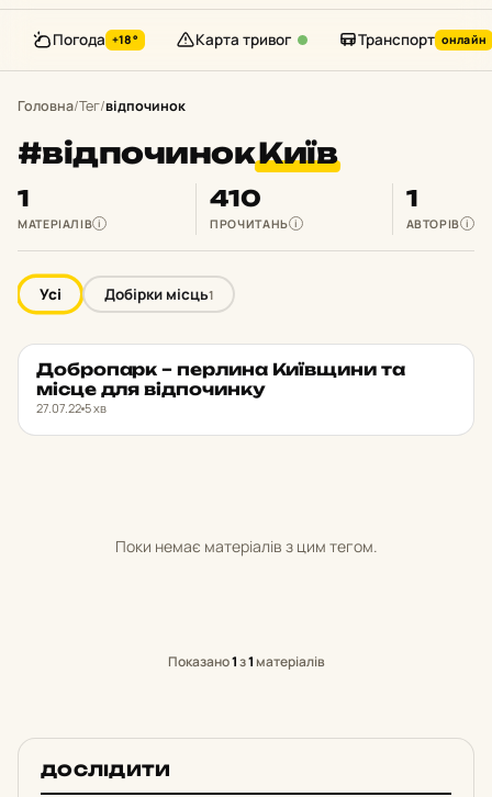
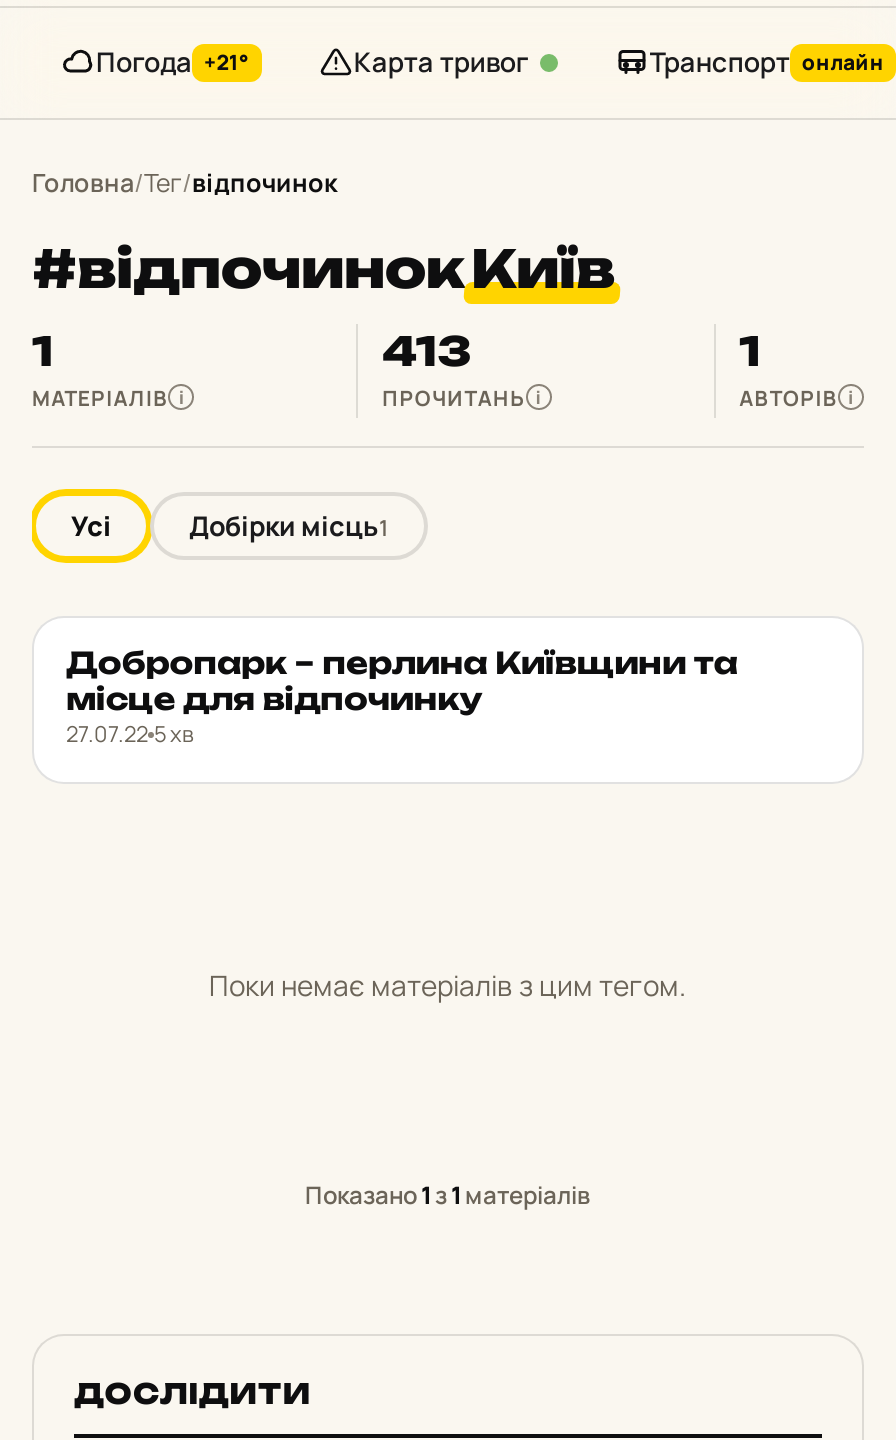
[53,30,138,49] Погода +18° -> [96,44,250,80] Погода +21°
[210,184,261,212] 410 -> [382,326,471,376] 413

